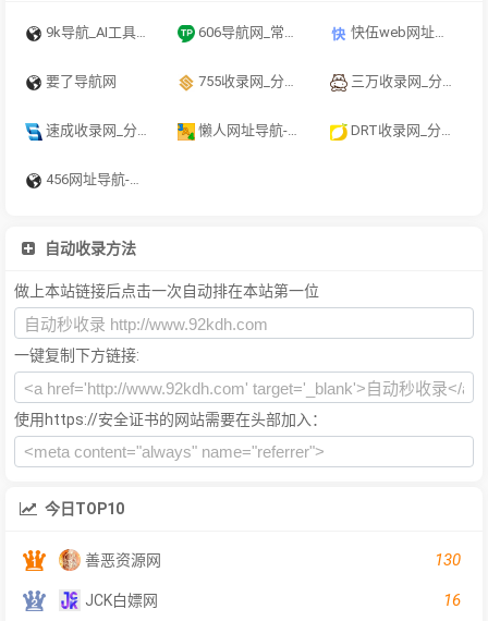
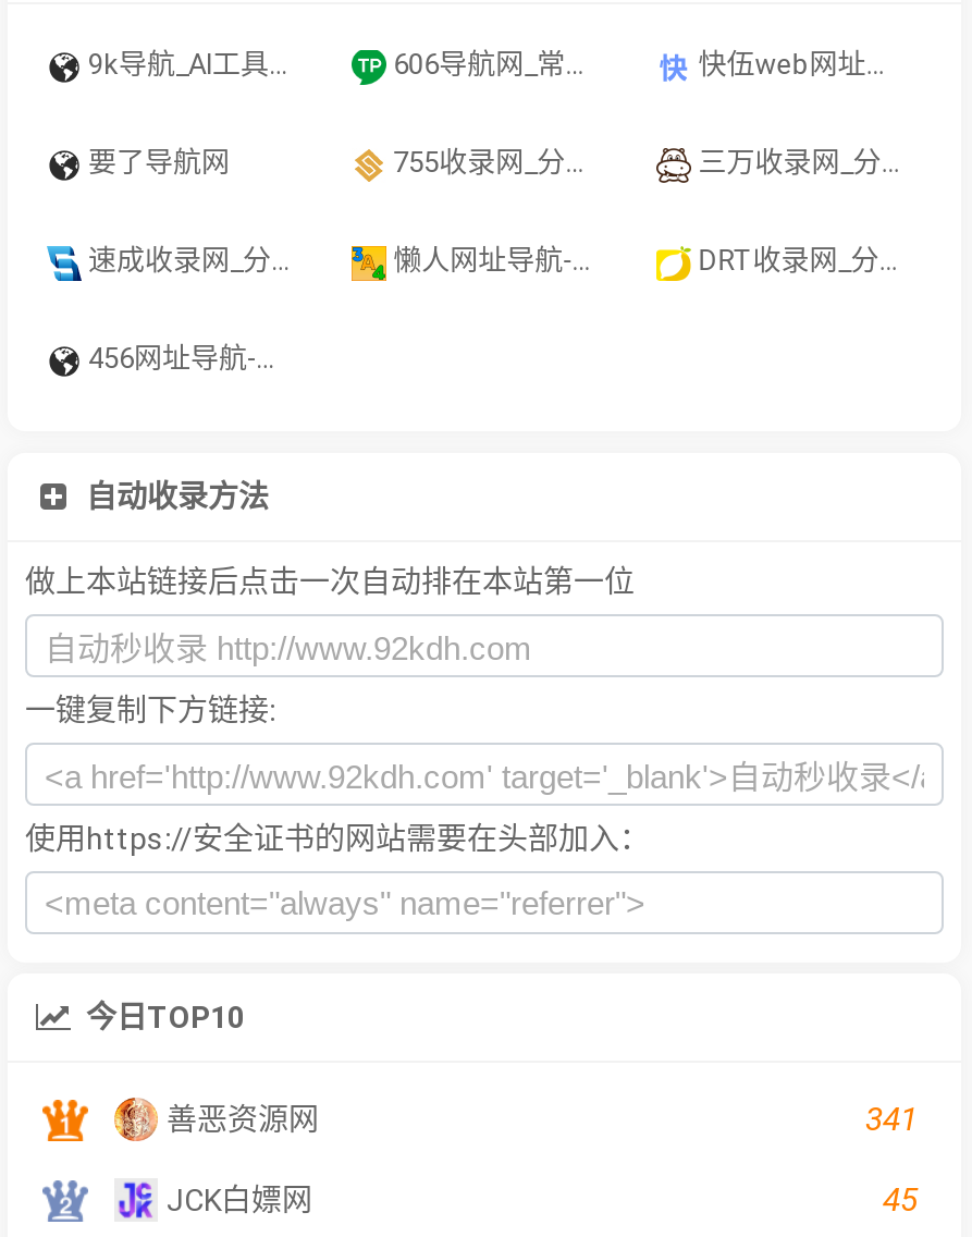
[435,550,461,570] 130 -> [865,1100,918,1139] 341
[443,590,461,610] 16 -> [883,1180,918,1220] 45

